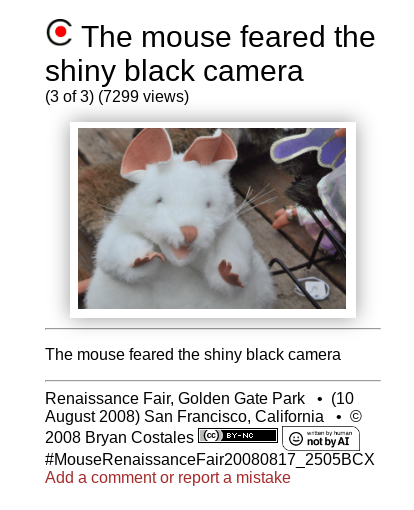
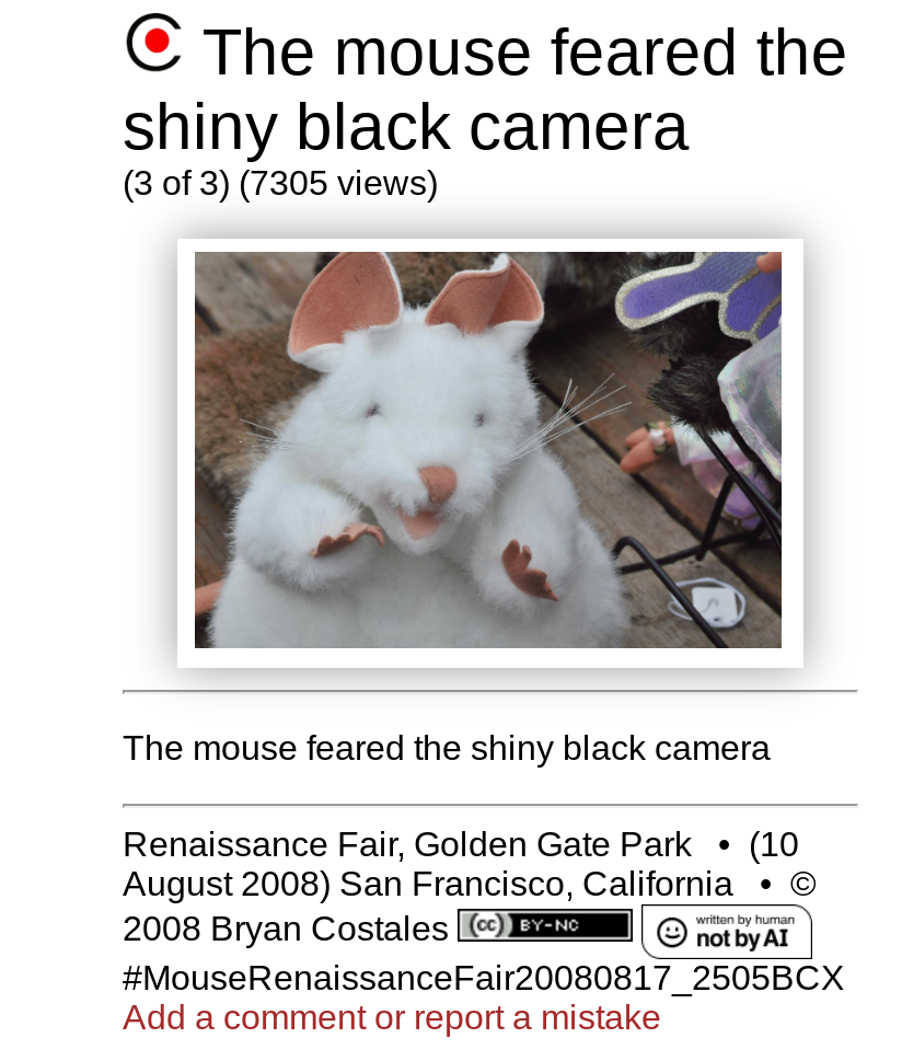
[45,88,189,105] (3 of 3) (7299 views) -> [123,164,438,201] (3 of 3) (7305 views)

